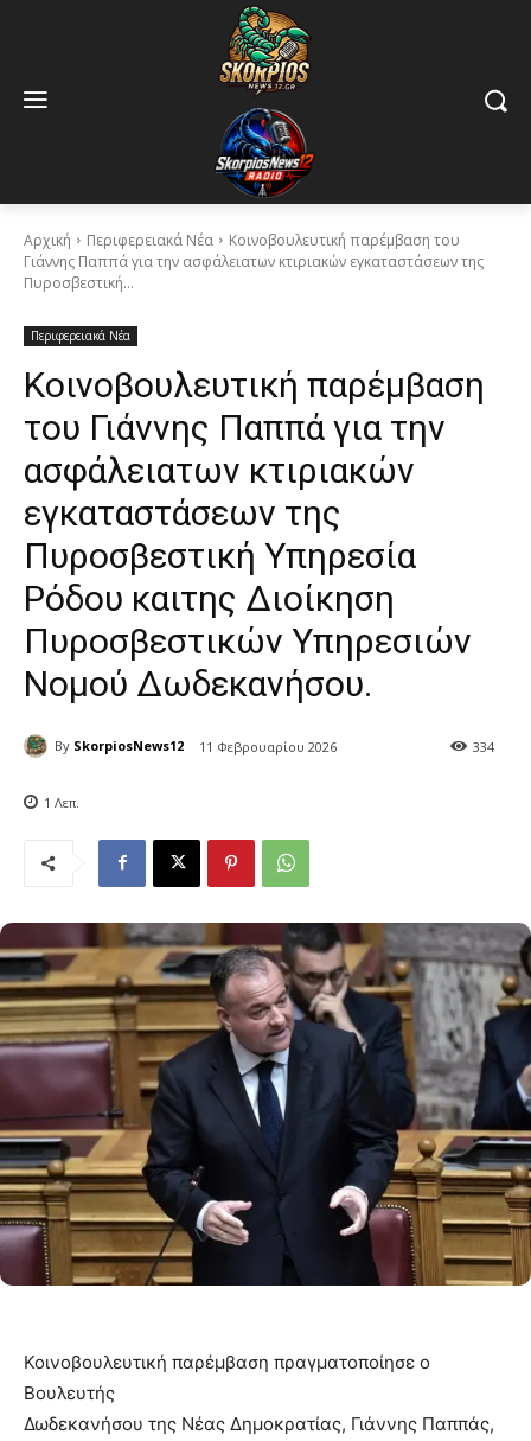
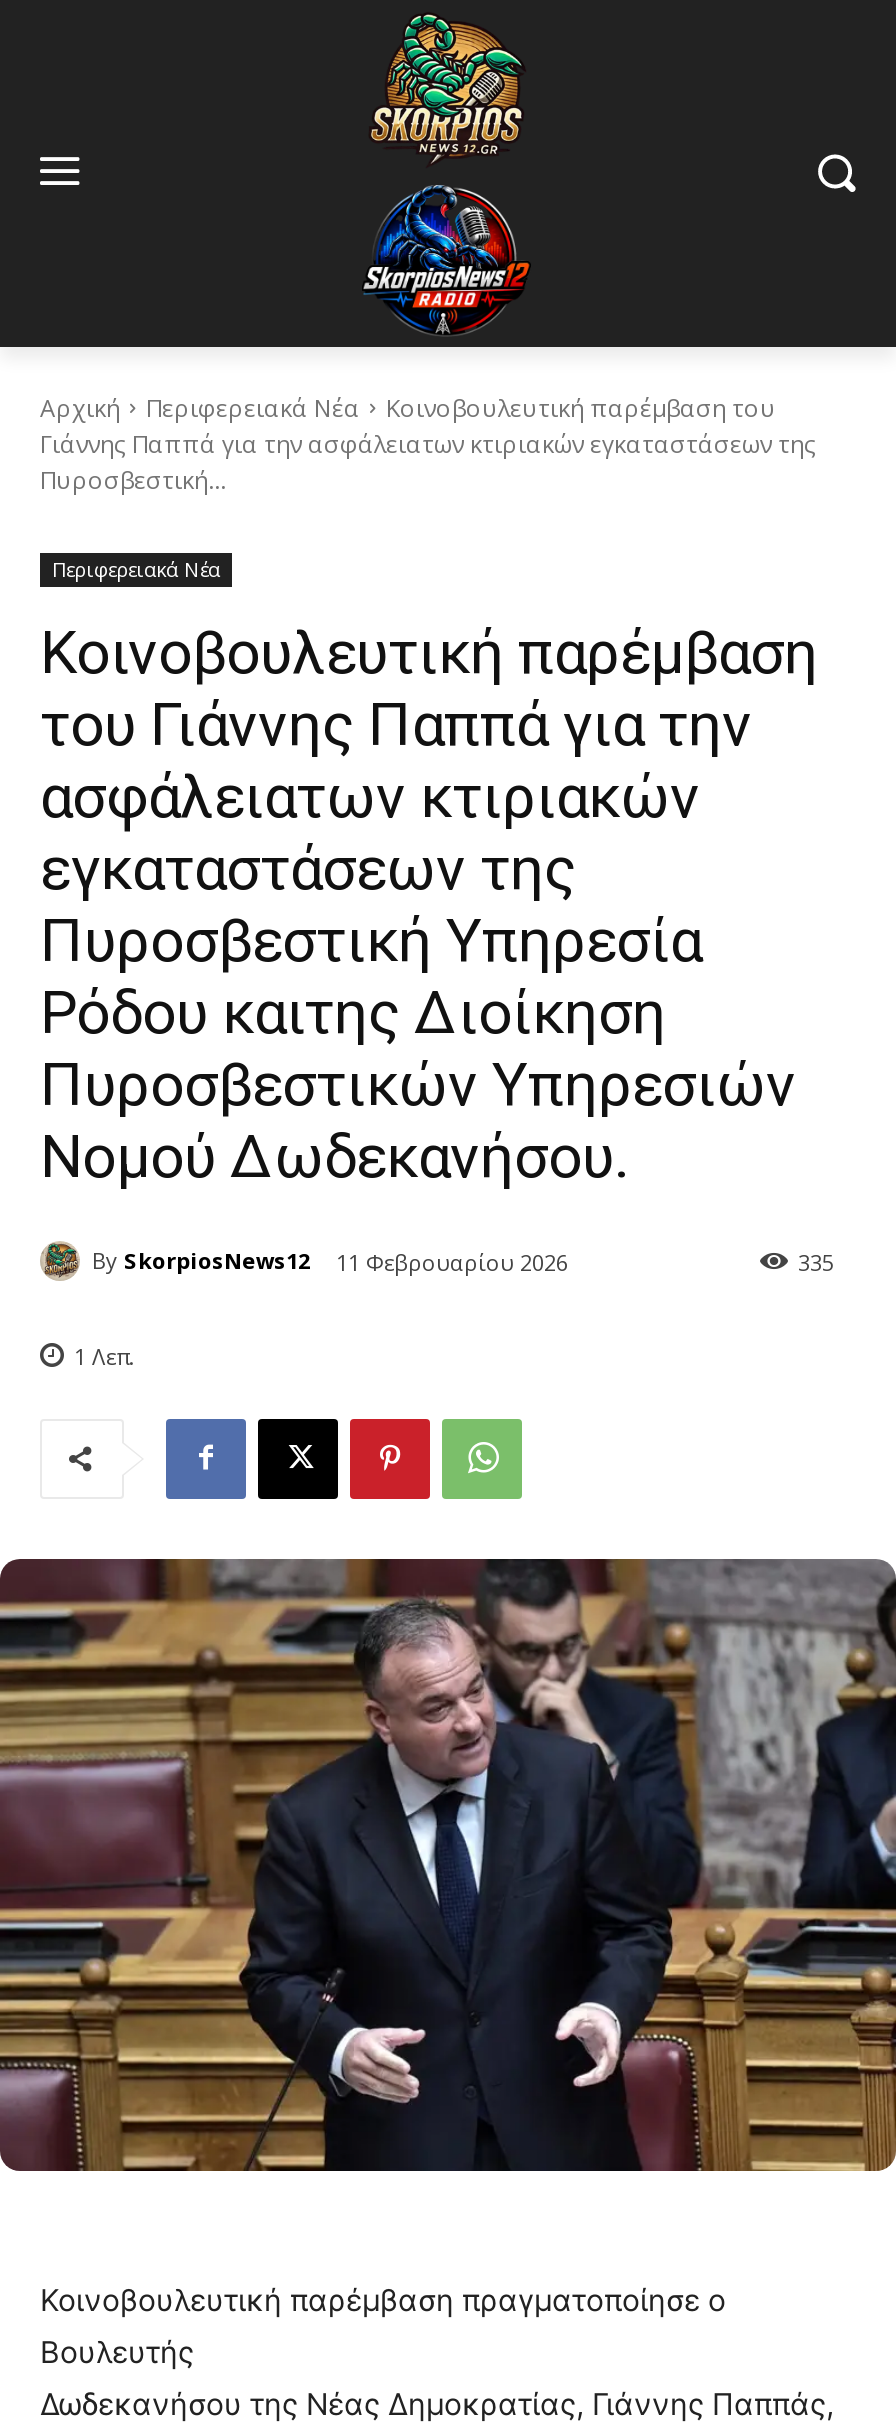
[473,737,494,755] 334 -> [798,1246,834,1276] 335

